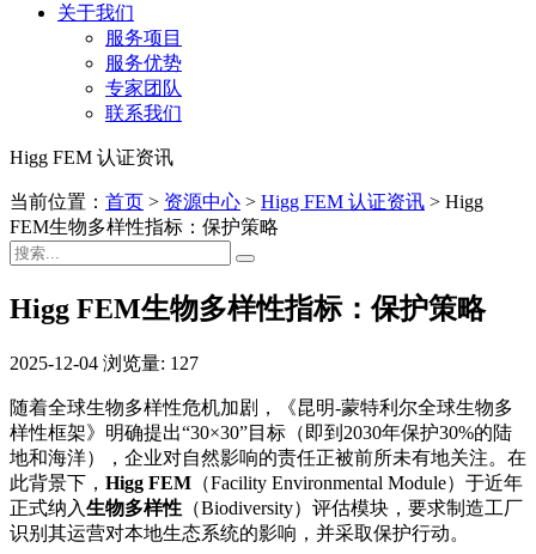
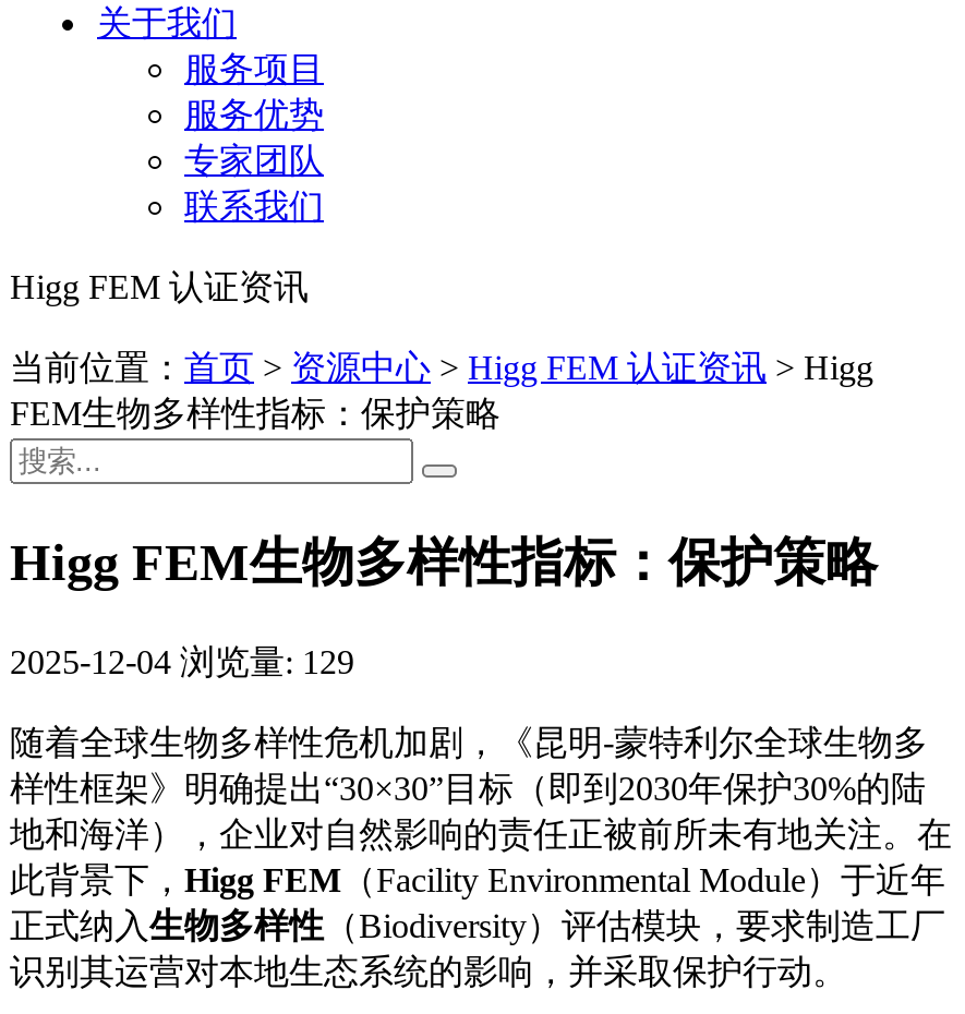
[10,353,199,373] 2025-12-04 浏览量: 127 -> [10,643,354,680] 2025-12-04 浏览量: 129

